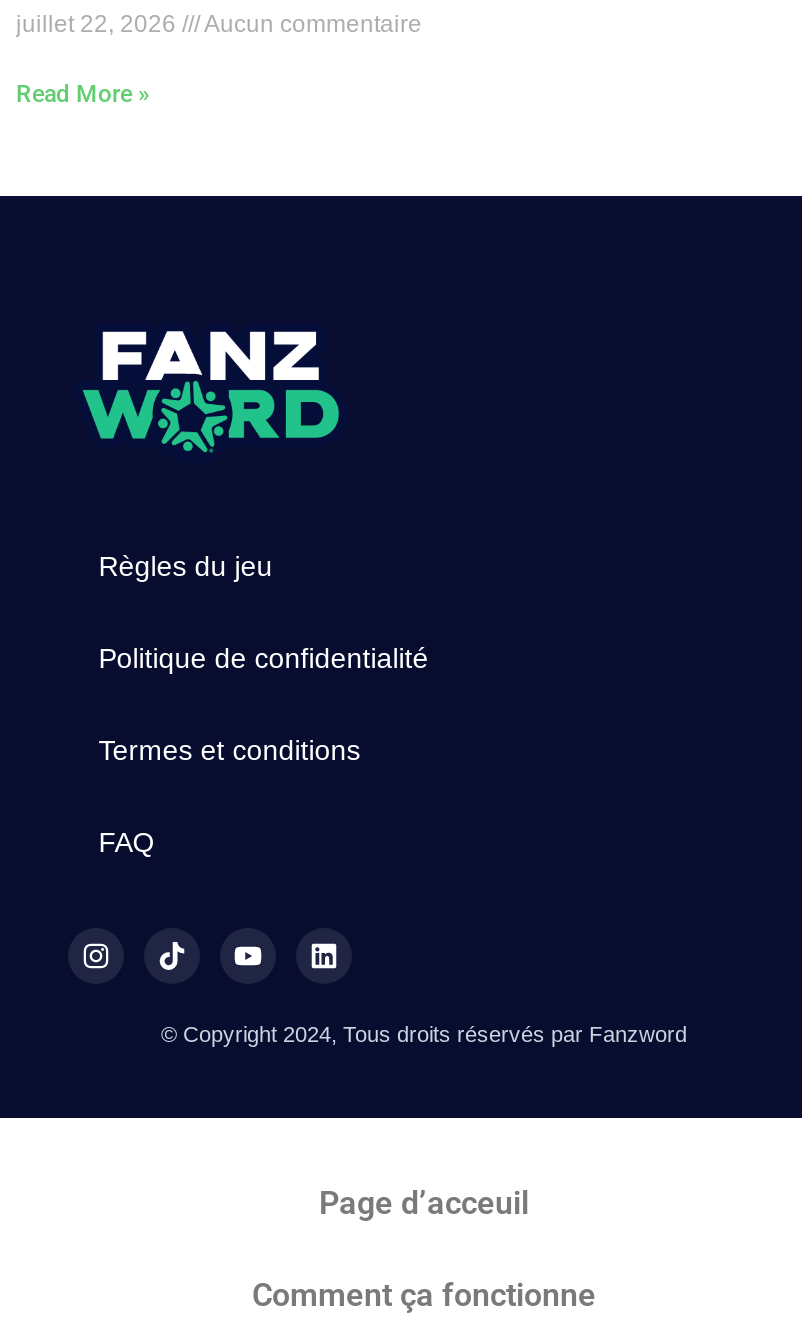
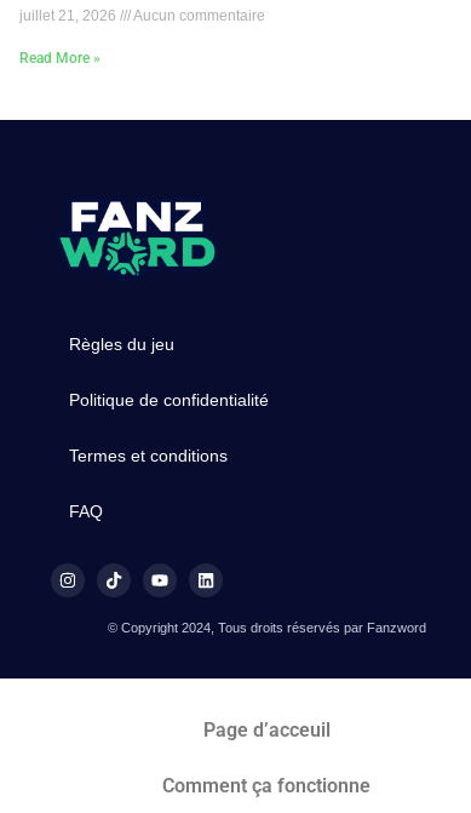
[16,11,422,39] juillet 22, 2026 Aucun commentaire -> [19,8,265,25] juillet 21, 2026 Aucun commentaire

